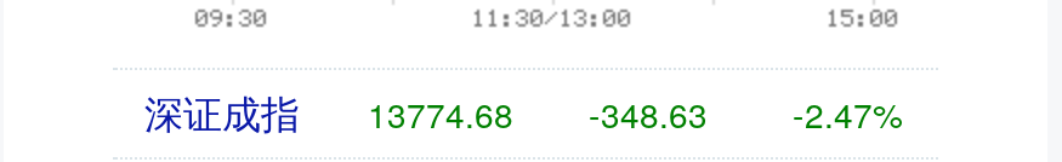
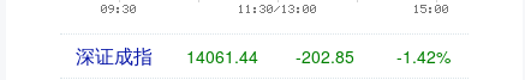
[368,89,513,138] 13774.68 -> [186,44,258,68] 14061.44
[589,89,708,138] -348.63 -> [296,44,354,68] -202.85
[793,89,902,138] -2.47% -> [396,44,451,68] -1.42%

